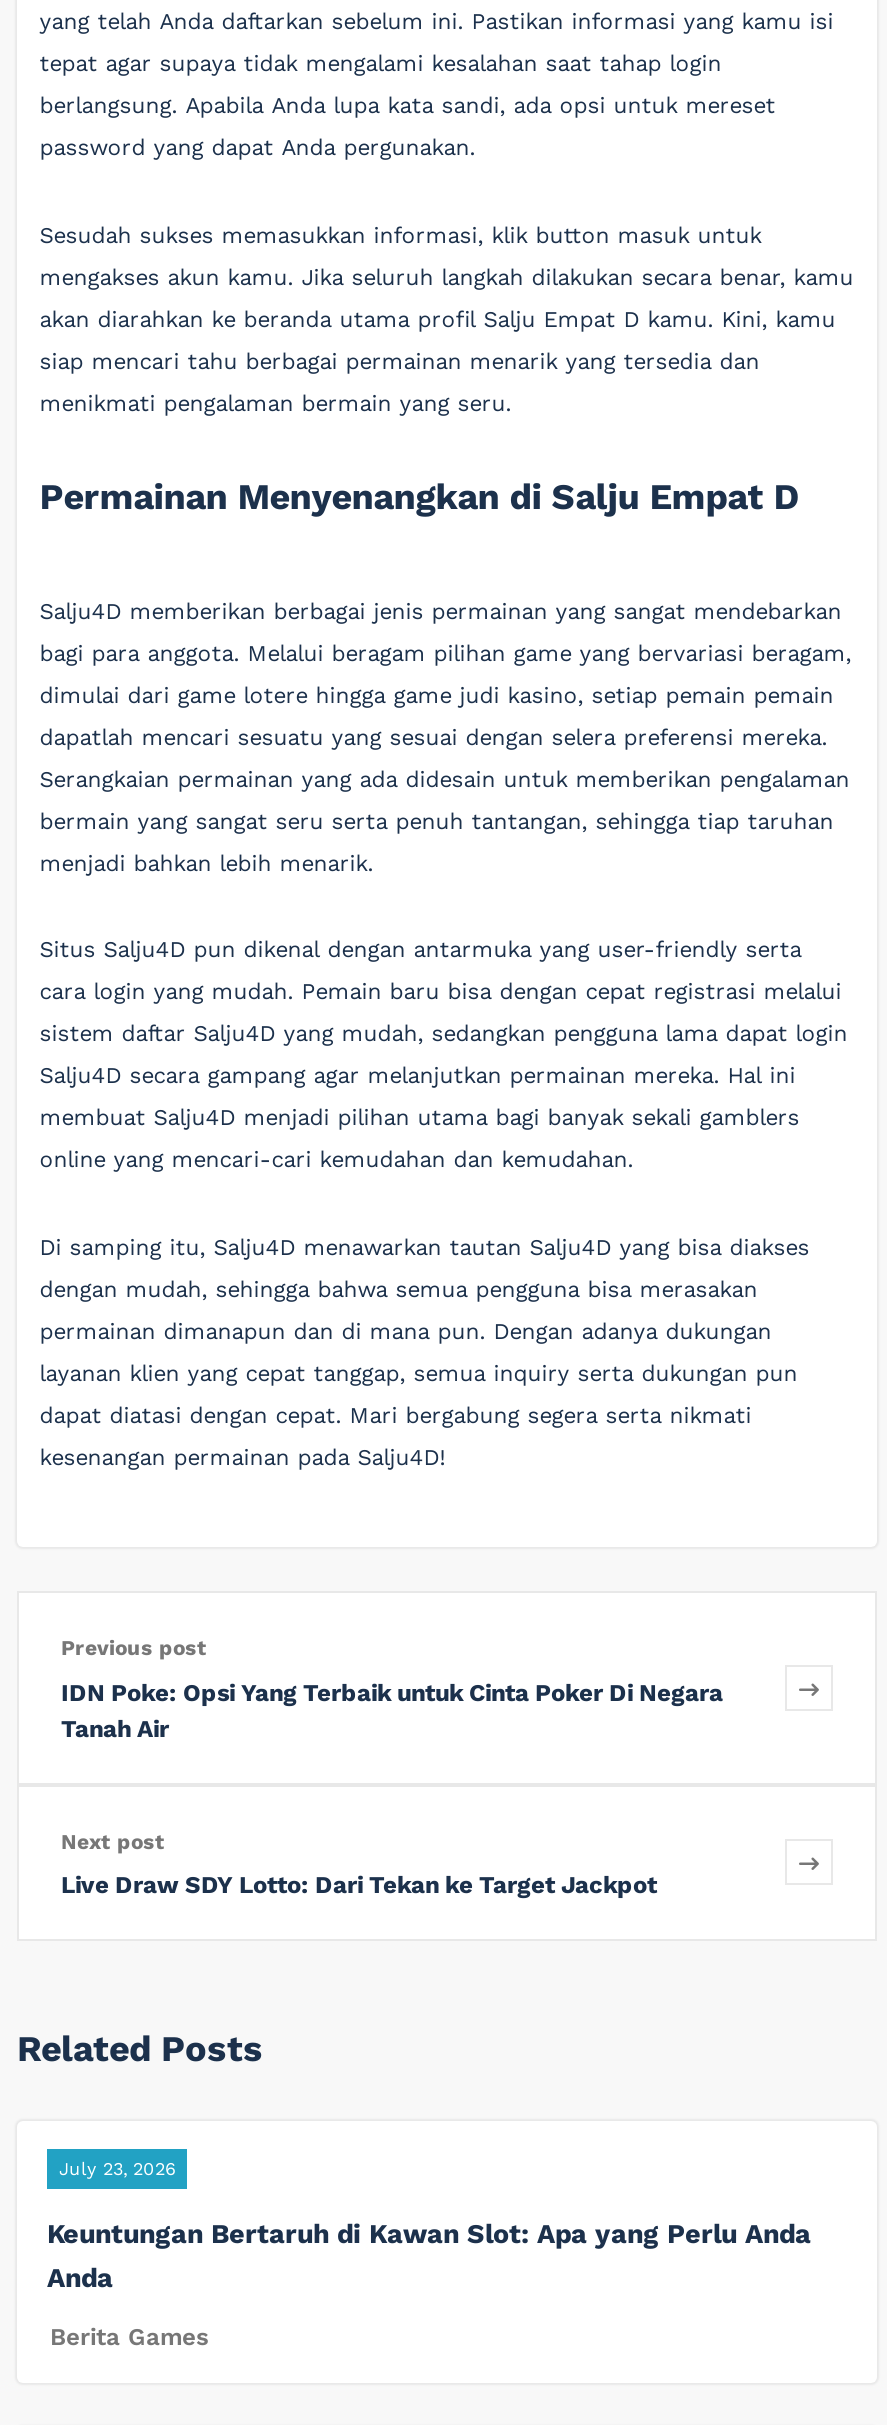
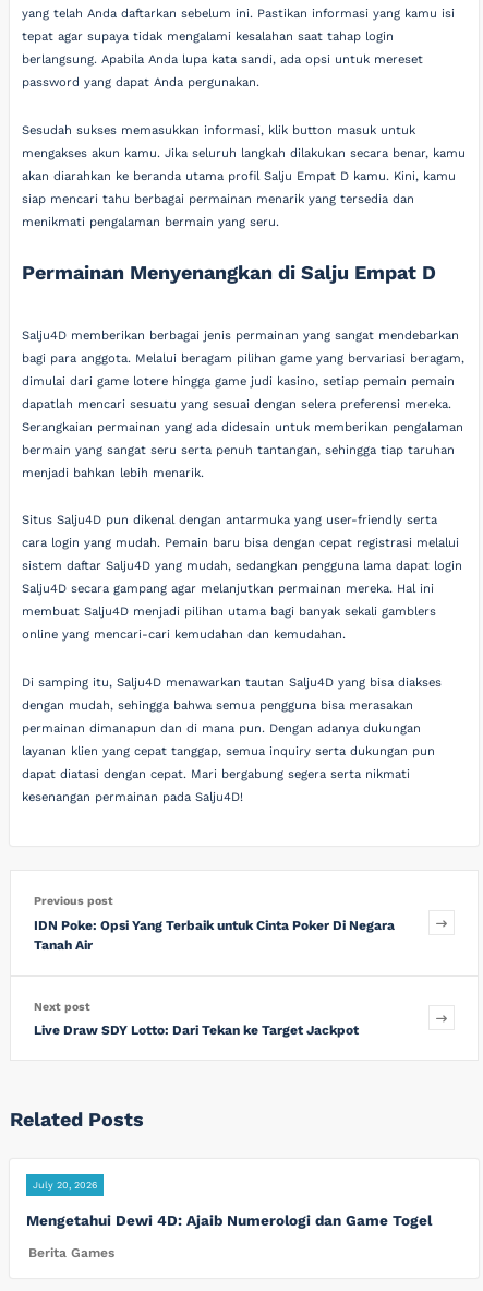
[59,2158,175,2178] July 23, 2026 -> [33,1179,97,1190] July 20, 2026
[47,2216,811,2292] Keuntungan Bertaruh di Kawan Slot: Apa yang Perlu Anda | Anda -> [26,1211,432,1228] Mengetahui Dewi 4D: Ajaib Numerologi dan Game Togel

